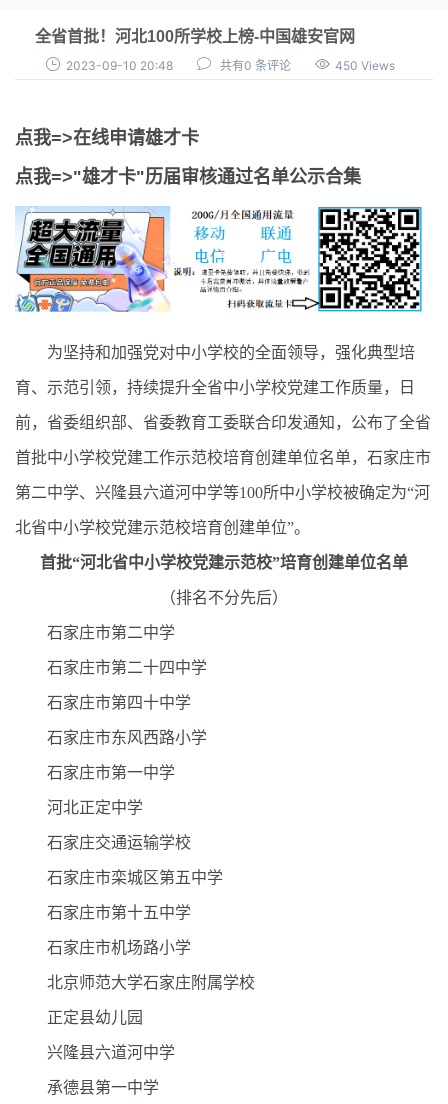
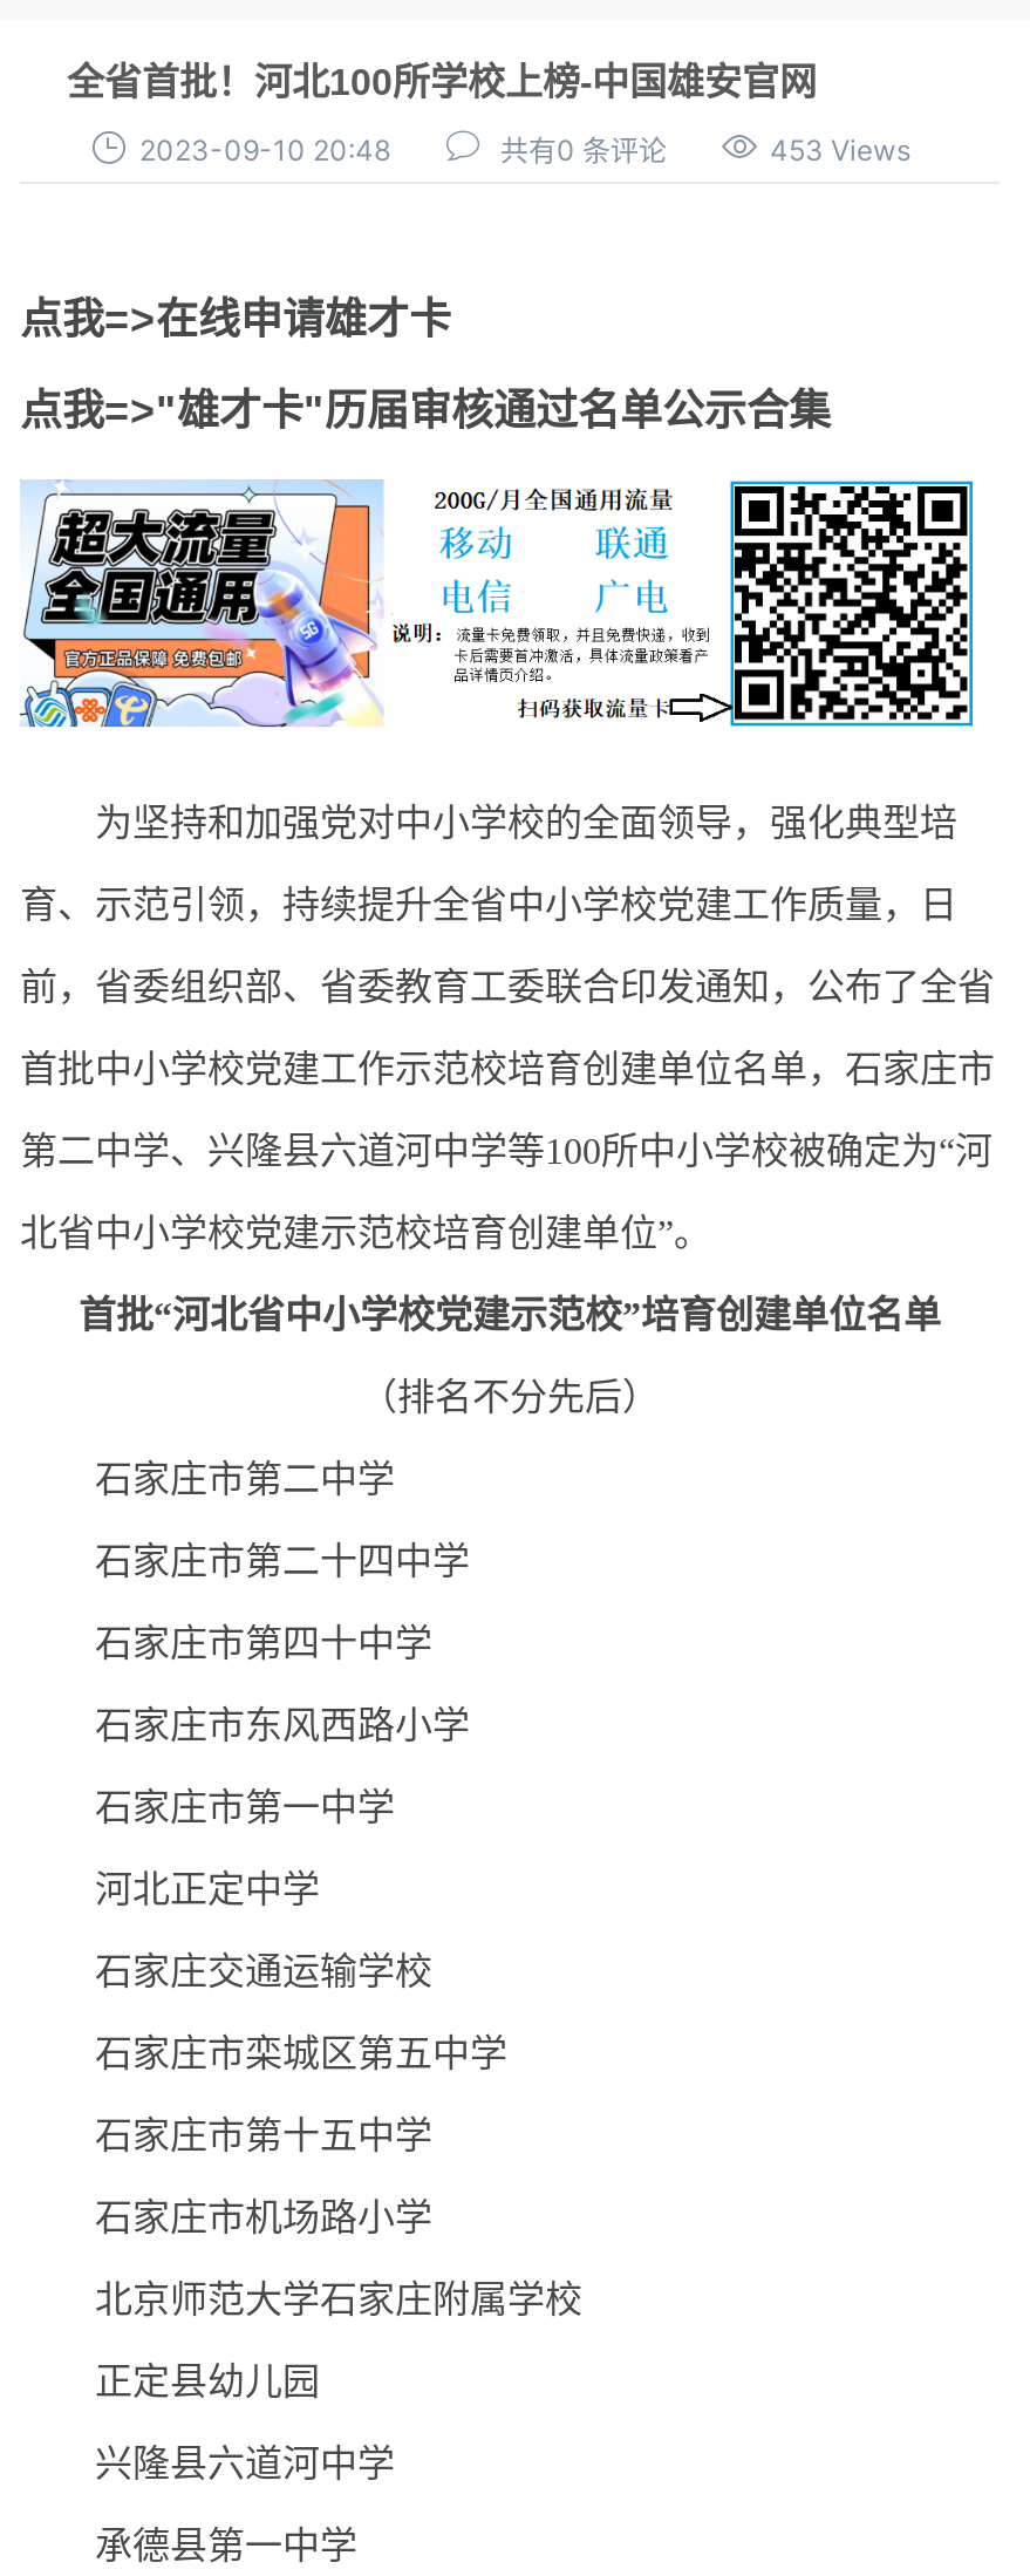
[335,58,395,73] 450 Views -> [770,132,910,168] 453 Views

